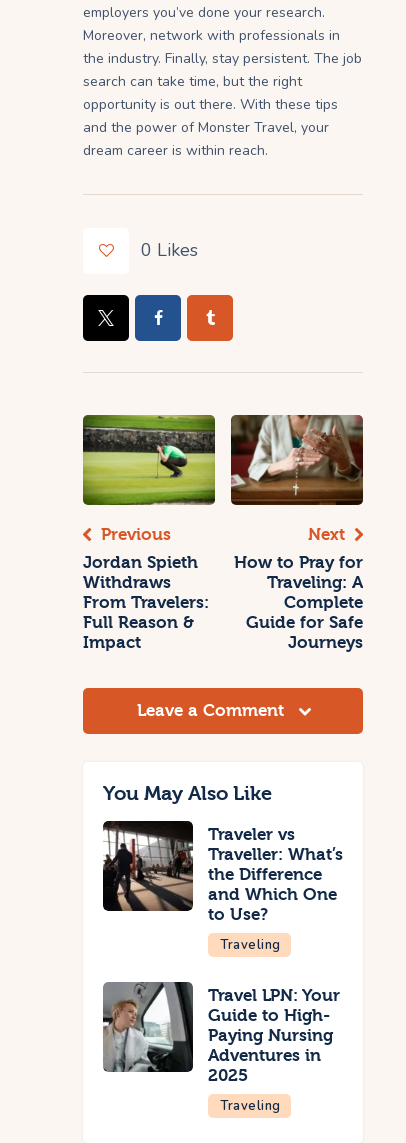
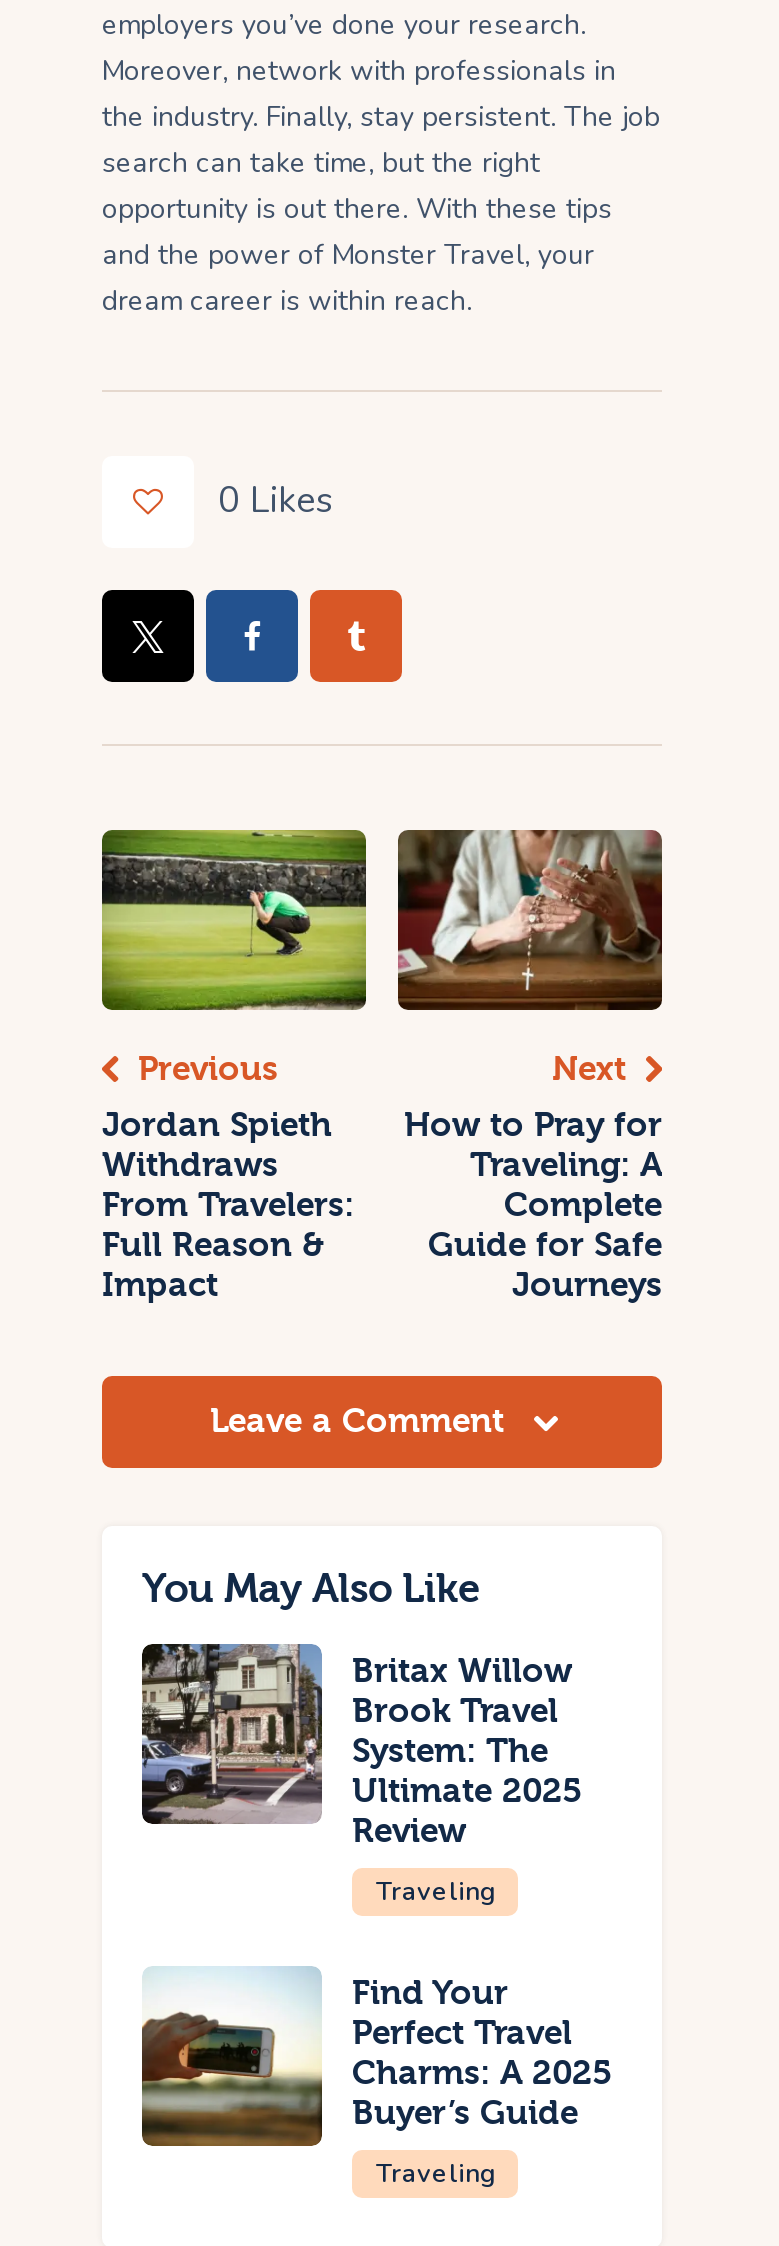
[102,820,343,924] [image] | Traveler vs | Traveller: What’s | the Difference | and Which One | to Use? -> [140,1642,582,1849] [image] | Britax Willow | Brook Travel | System: The | Ultimate 2025 | Review
[102,981,340,1085] [image] | Travel LPN: Your | Guide to High- | Paying Nursing | Adventures in | 2025 -> [142,1964,612,2148] [image] | Find Your | Perfect Travel | Charms: A 2025 | Buyer’s Guide

